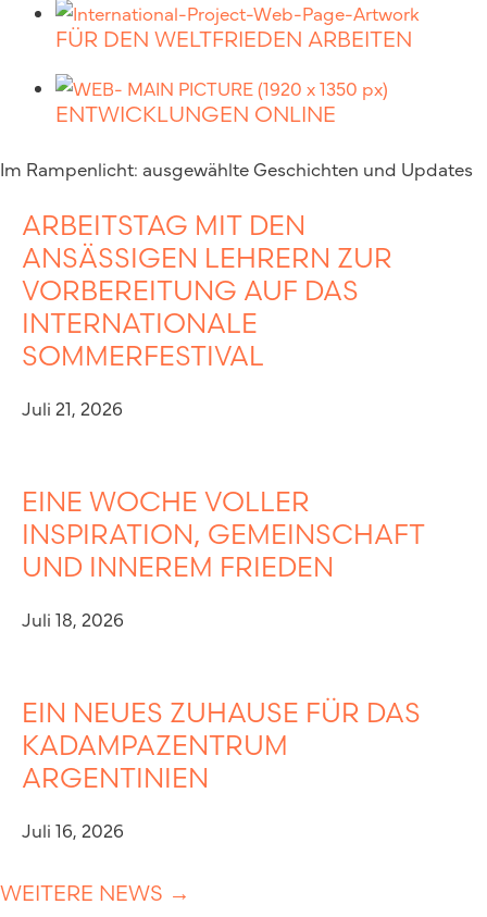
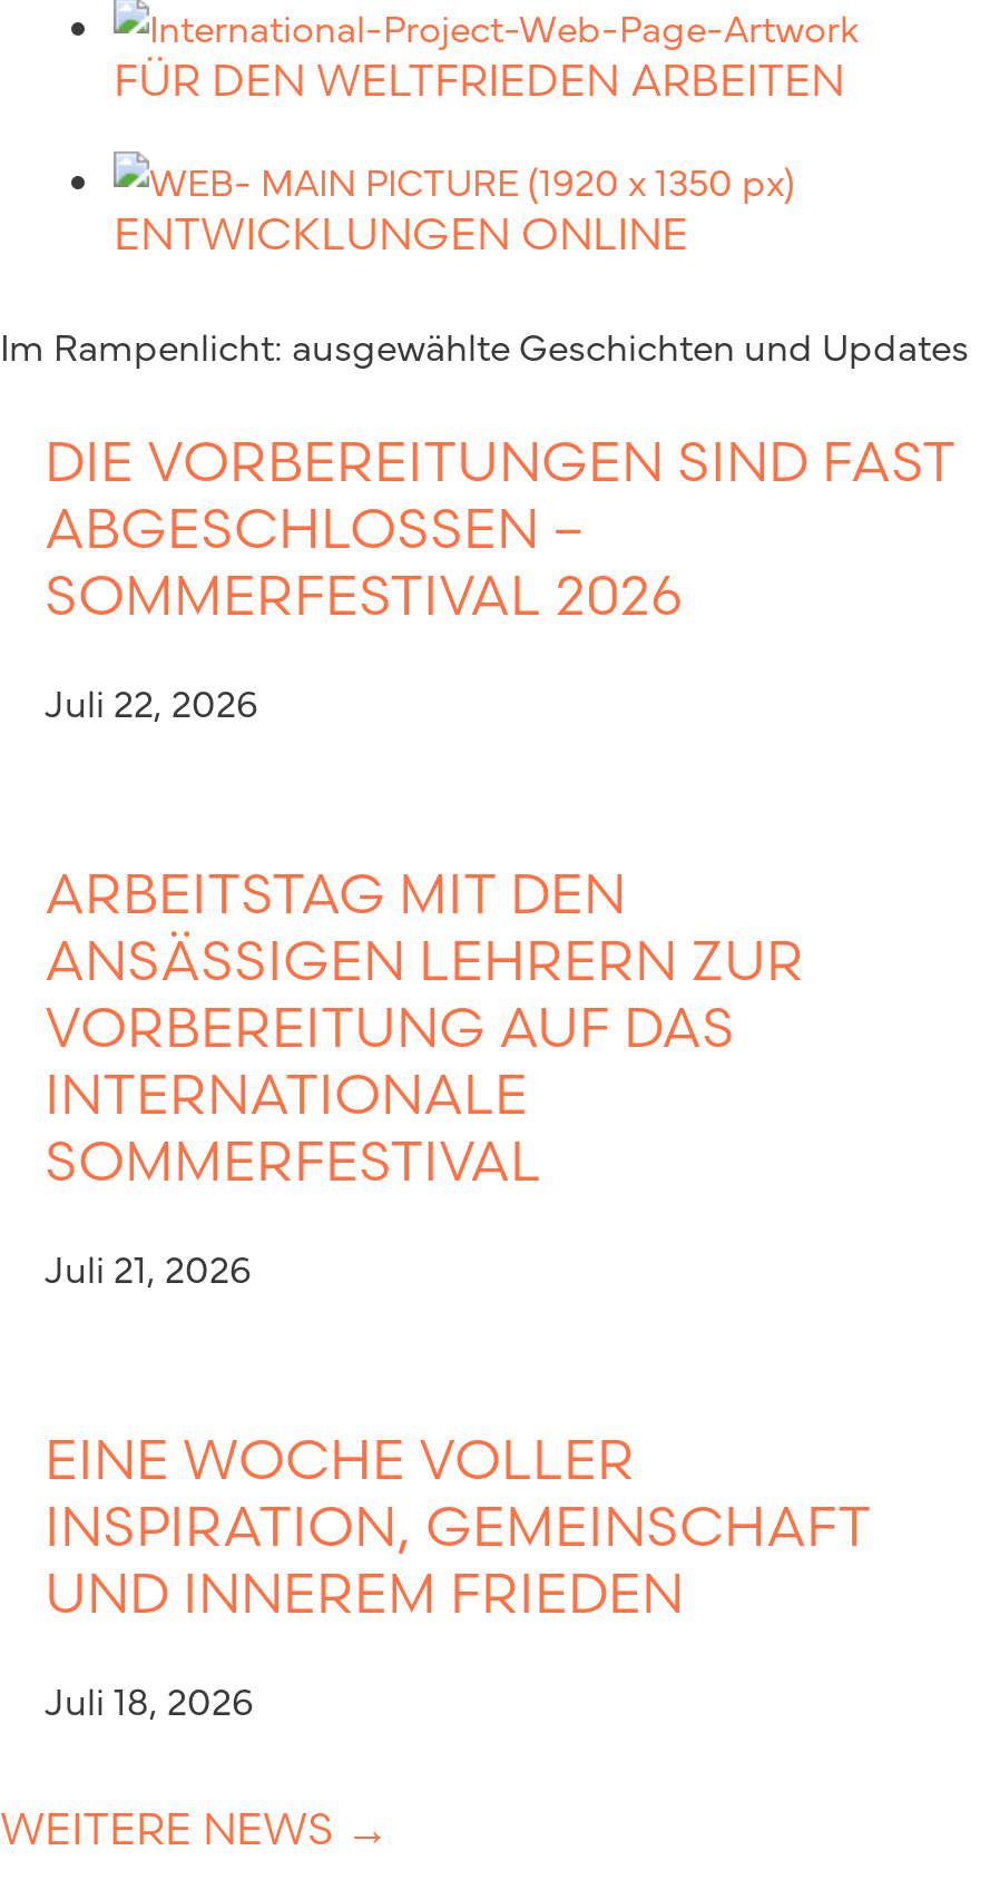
none -> [45,428,955,726] DIE VORBEREITUNGEN SIND FAST | ABGESCHLOSSEN – | SOMMERFESTIVAL 2026 | Juli 22, 2026
moved [22,209,425,631] -> [45,860,871,1724]: ARBEITSTAG MIT DEN | ANSÄSSIGEN LEHRERN ZUR | VORBEREITUNG AUF DAS | ... | UND INNEREM FRIEDEN | Juli 18, 2026
[22,696,421,842] EIN NEUES ZUHAUSE FÜR DAS | KADAMPAZENTRUM | ARGENTINIEN | Juli 16, 2026 -> none

